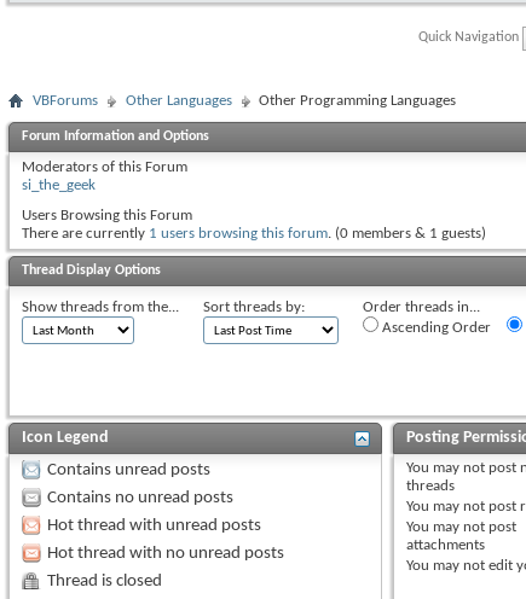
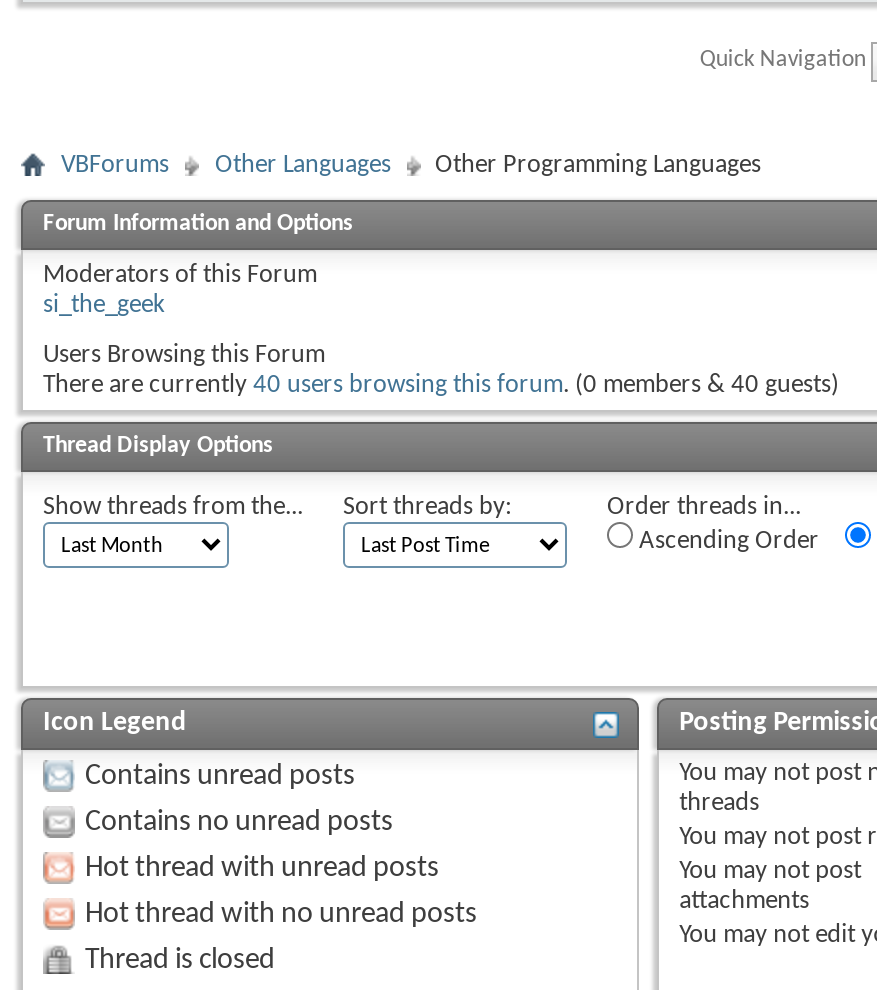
[22,226,486,242] There are currently 1 users browsing this forum. (0 members & 1 guests) -> [43,373,839,399] There are currently 40 users browsing this forum. (0 members & 40 guests)

